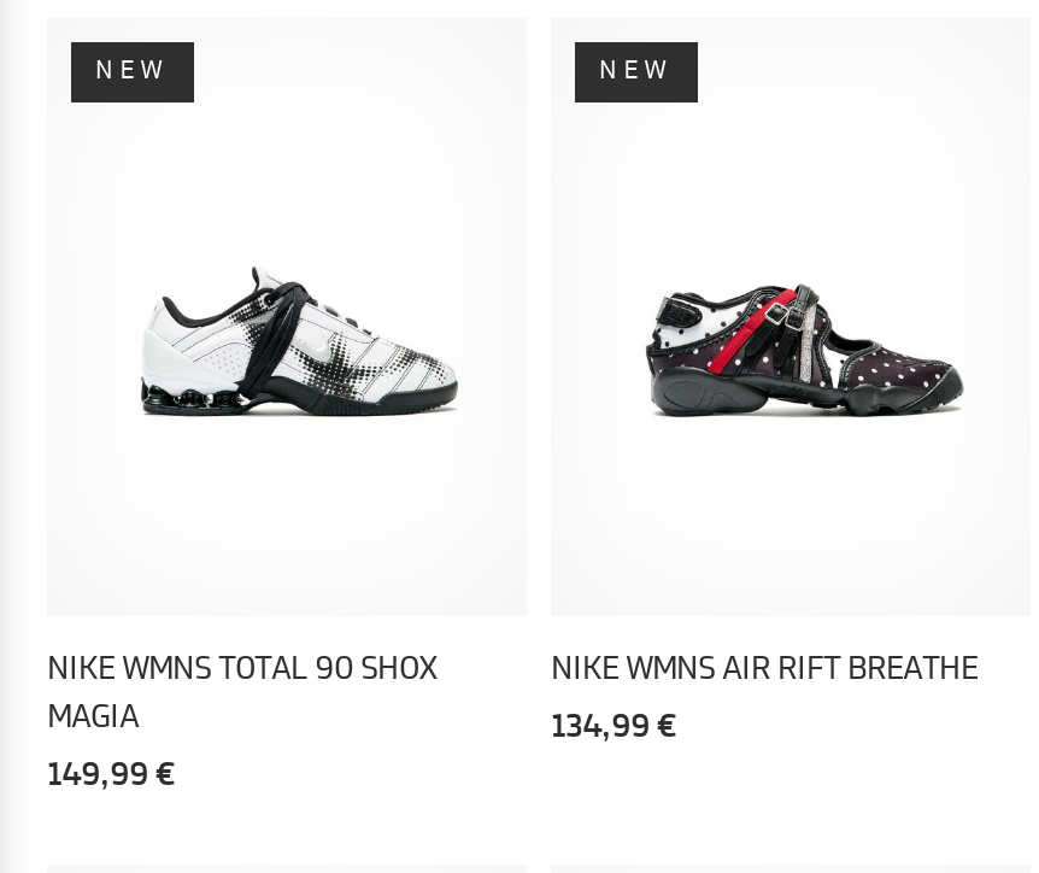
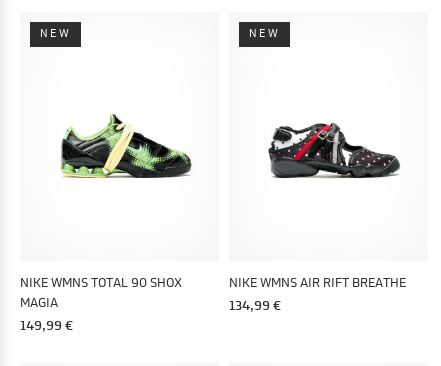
[139,263,457,417] [image] -> [59,113,191,178] [image]

